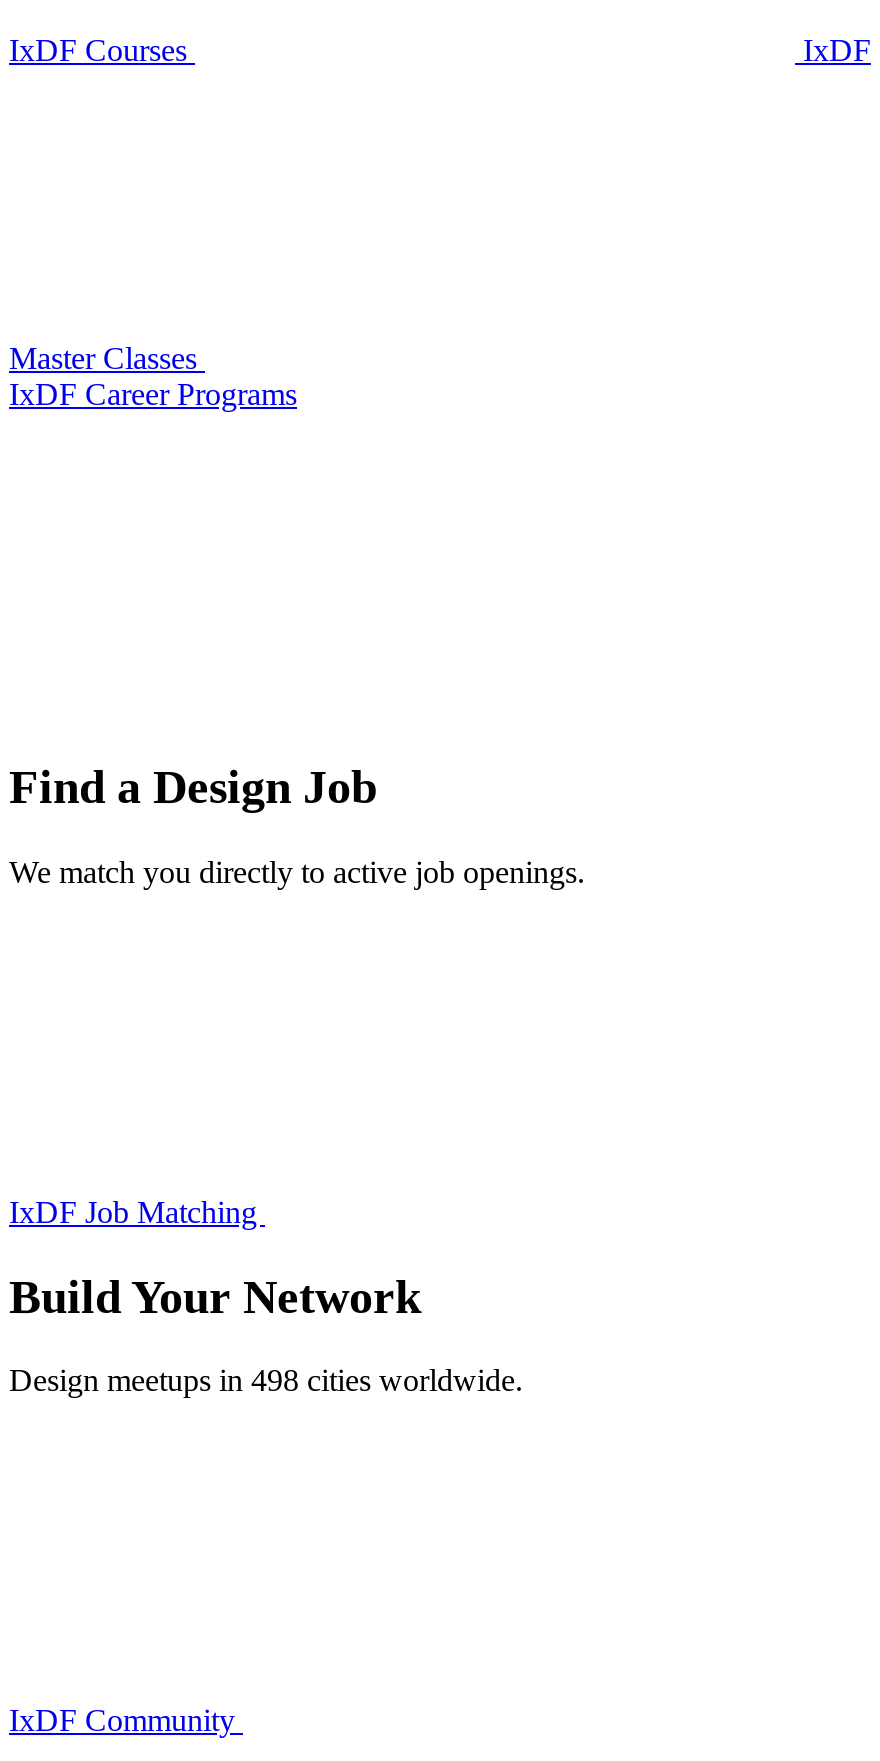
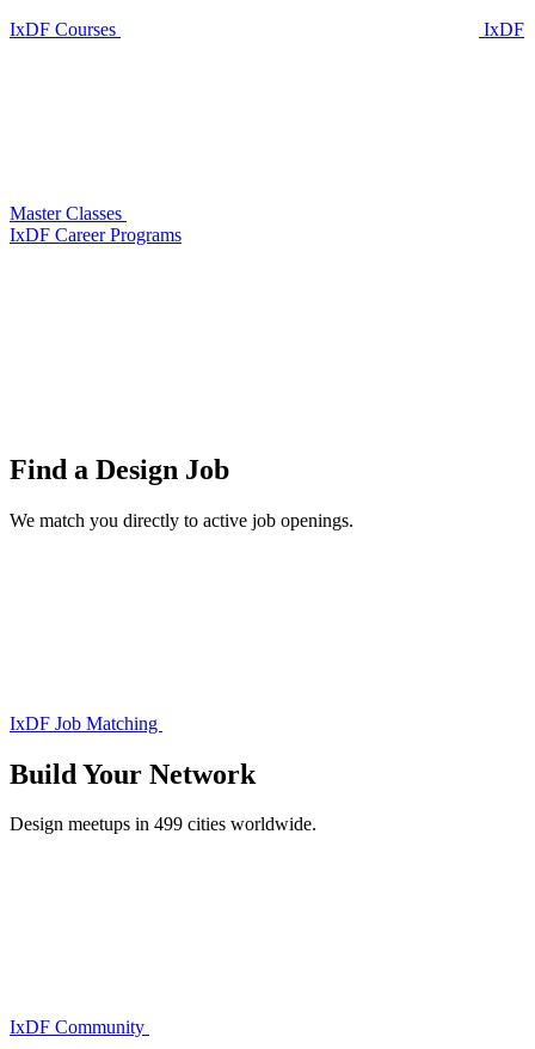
[9,1364,523,1398] Design meetups in 498 cities worldwide. -> [10,814,316,834] Design meetups in 499 cities worldwide.

